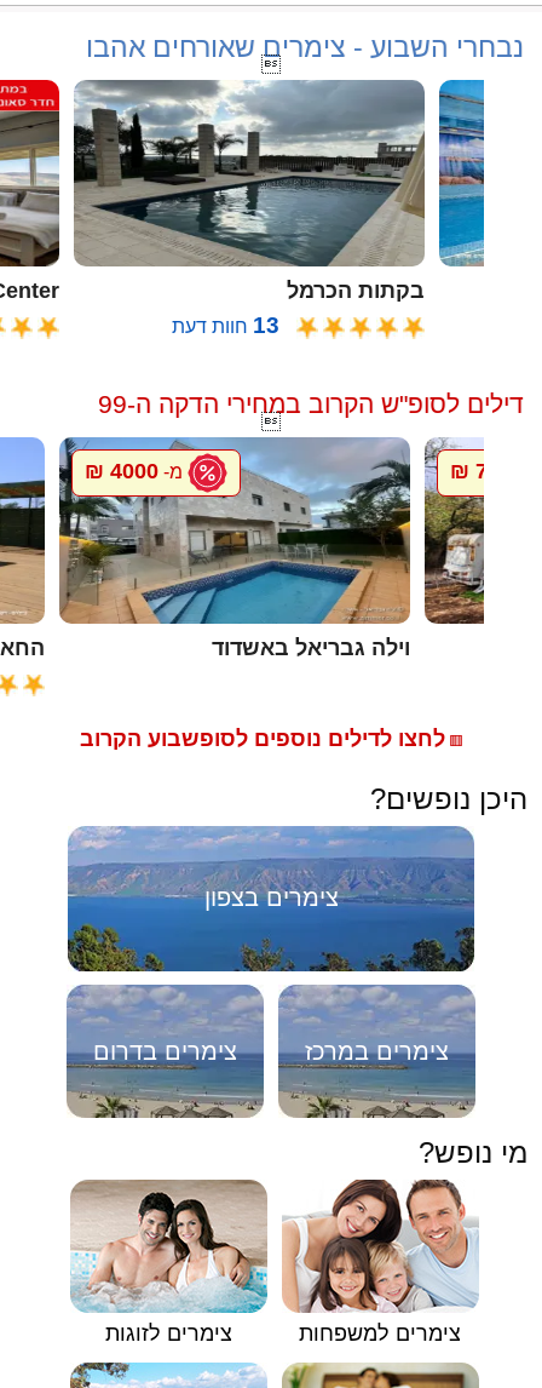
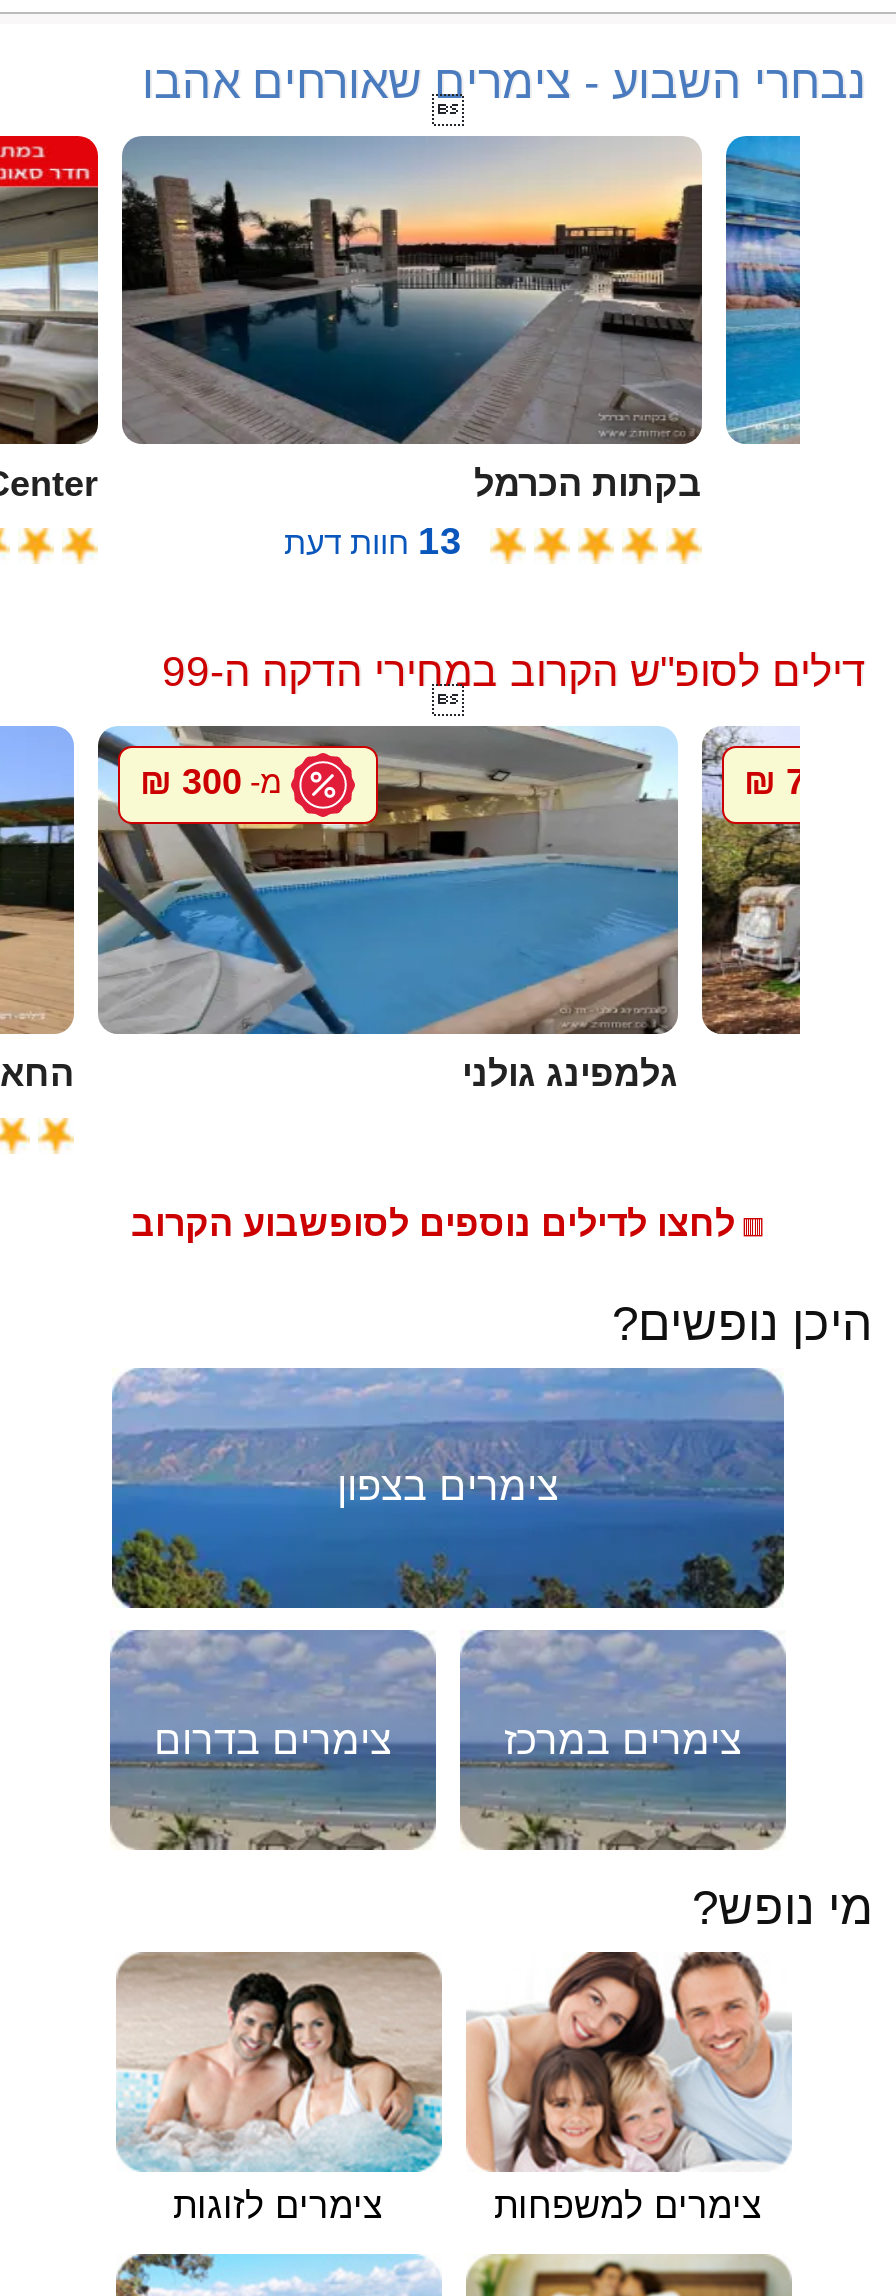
[74,80,426,266] [image] -> [120,134,704,444] [image]
[58,436,411,625] [image] | מ- 4000 ₪ -> [96,724,680,1036] [image] | מ- 300 ₪
[212,636,410,660] וילה גבריאל באשדוד -> [462,1054,678,1094] גלמפינג גולני

